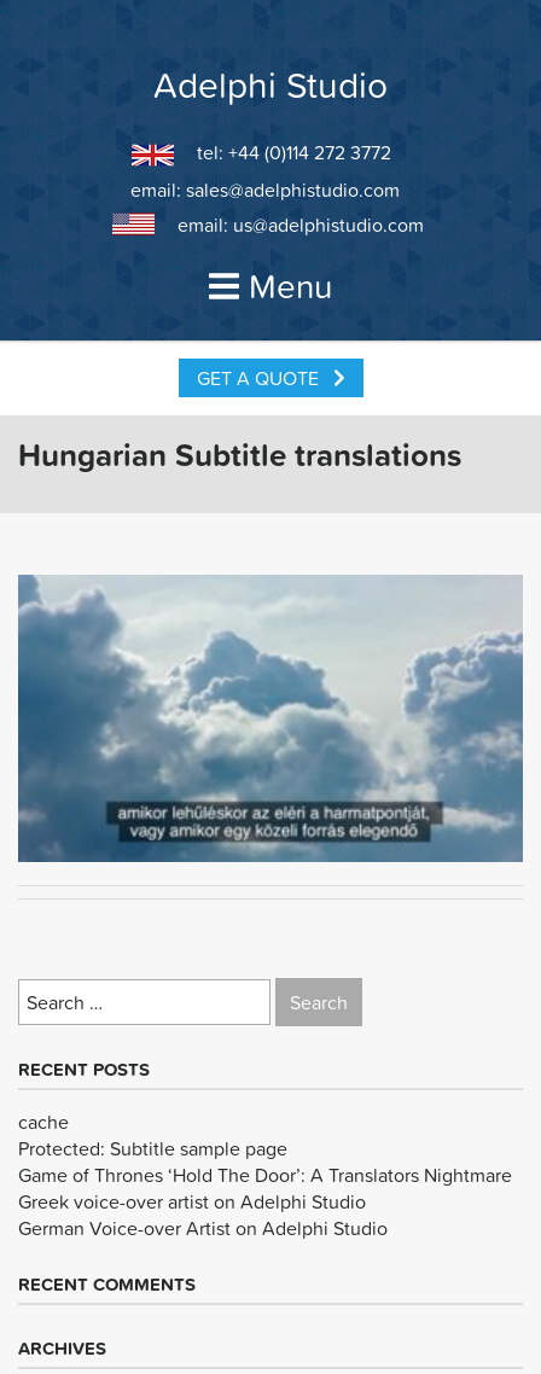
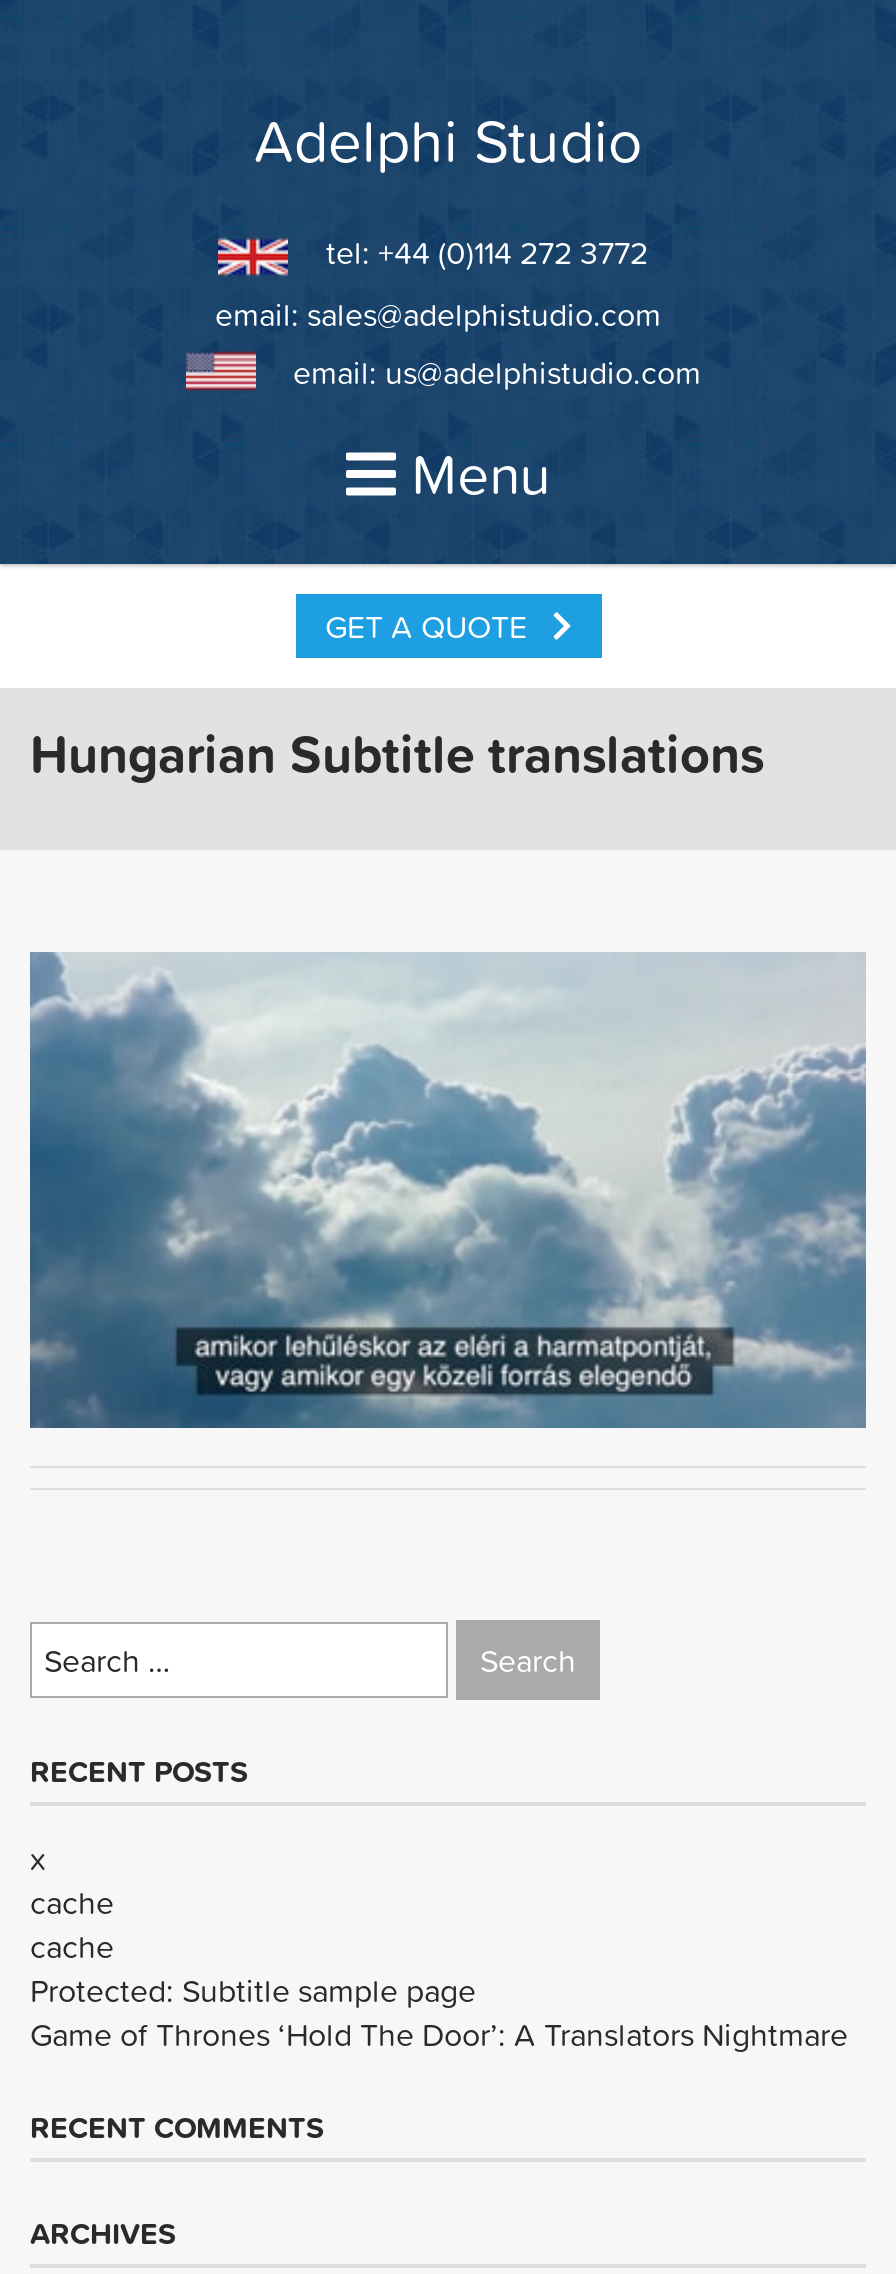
none -> [30,1835,114,1927] x | cache
moved [18,1108,512,1190] -> [30,1923,848,2059]: cache | Protected: Subtitle sample page | Game of Thrones ‘Hold The Door’: A Translators Nightmare
[18,1187,388,1243] Greek voice-over artist on Adelphi Studio | German Voice-over Artist on Adelphi Studio -> none

